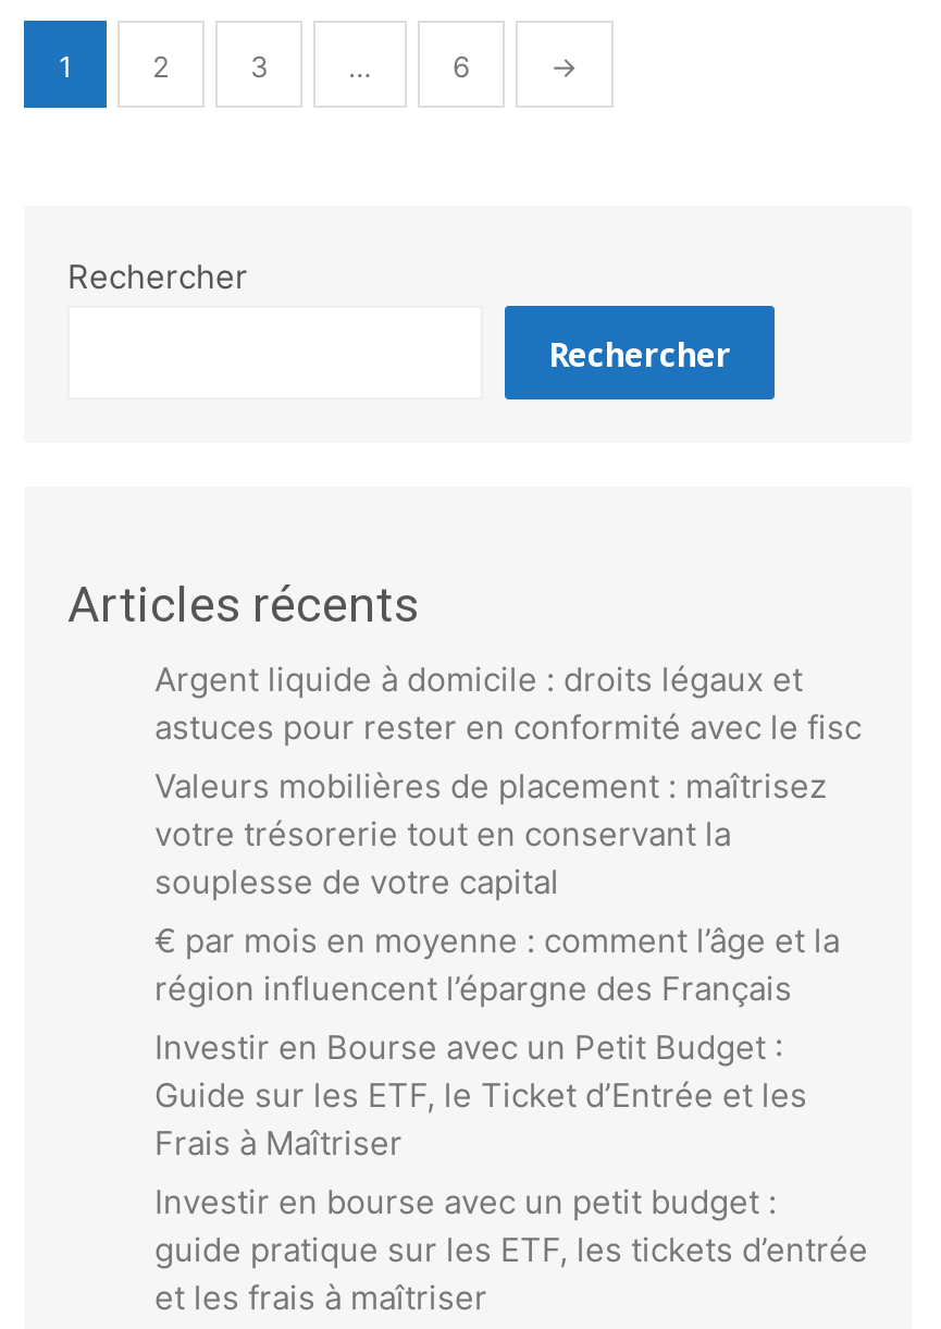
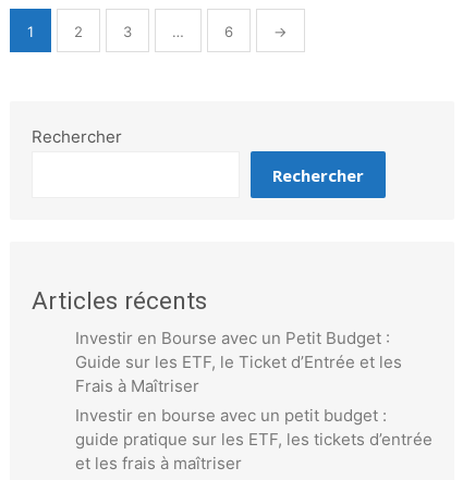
[154,659,862,1009] Argent liquide à domicile : droits légaux et | astuces pour rester en conformité avec le fisc | Valeurs mobilières de placement : maîtrisez | votre trésorerie tout en conservant la | souplesse de votre capital | € par mois en moyenne : comment l’âge et la | région influencent l’épargne des Français -> none

